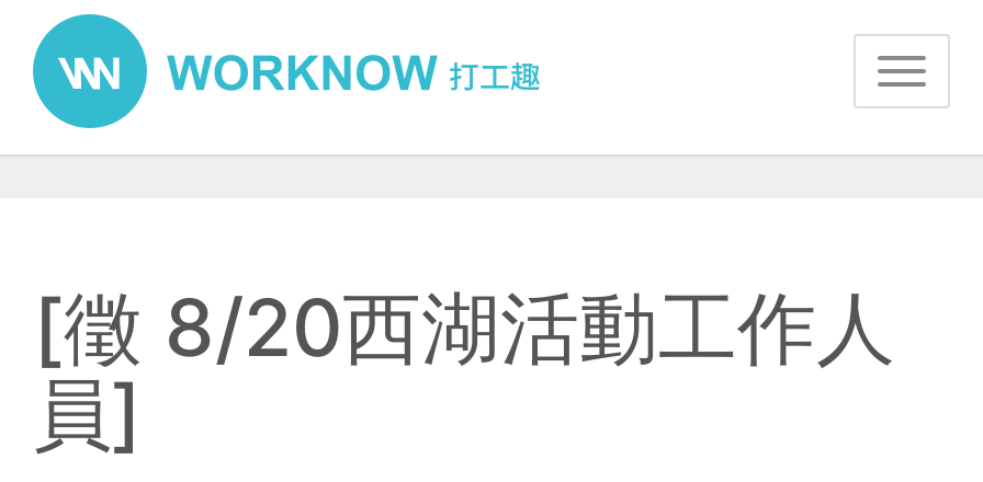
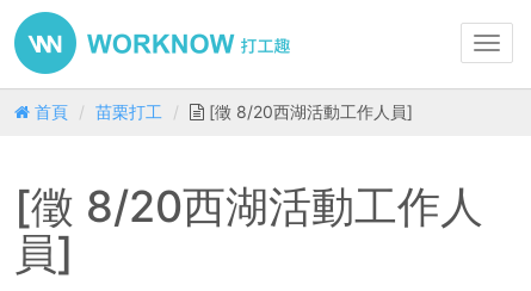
none -> [30,101,413,122] 首頁 | 苗栗打工 | [徵 8/20西湖活動工作人員]

